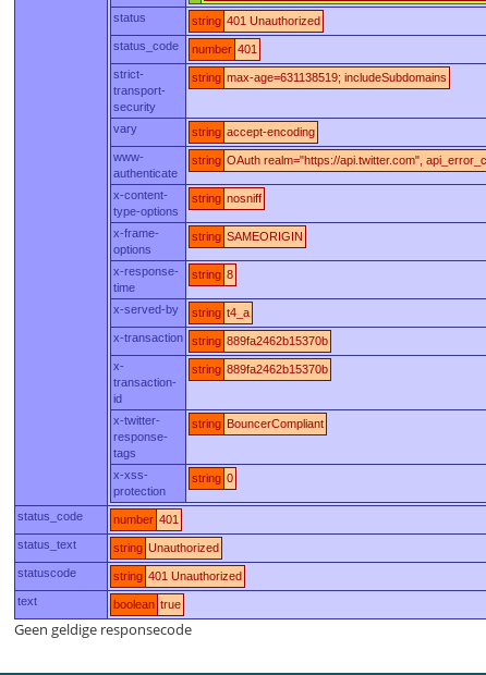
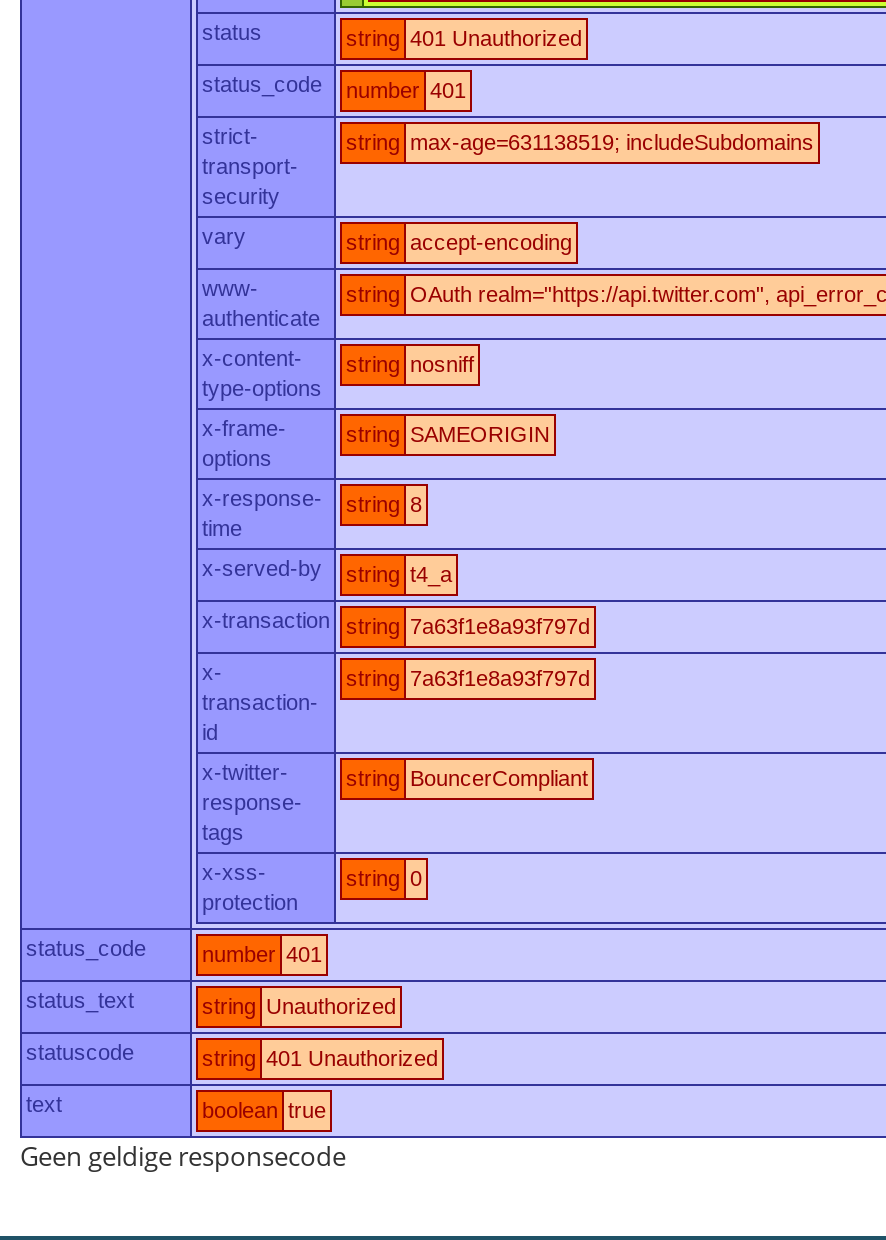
[192,334,328,347] string 889fa2462b15370b -> [346,614,590,638] string 7a63f1e8a93f797d
[192,363,328,376] string 889fa2462b15370b -> [346,666,590,690] string 7a63f1e8a93f797d

